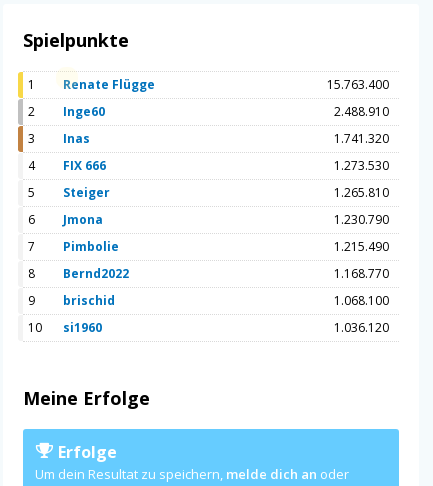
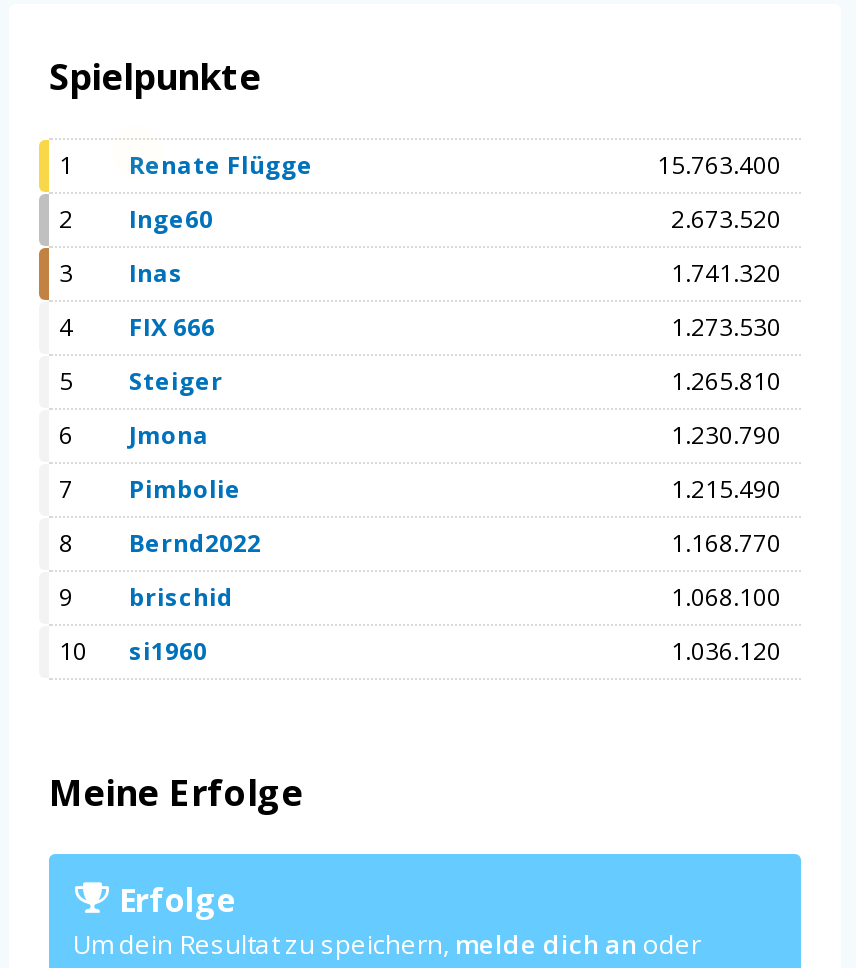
[334,103,389,120] 2.488.910 -> [671,203,781,237] 2.673.520

